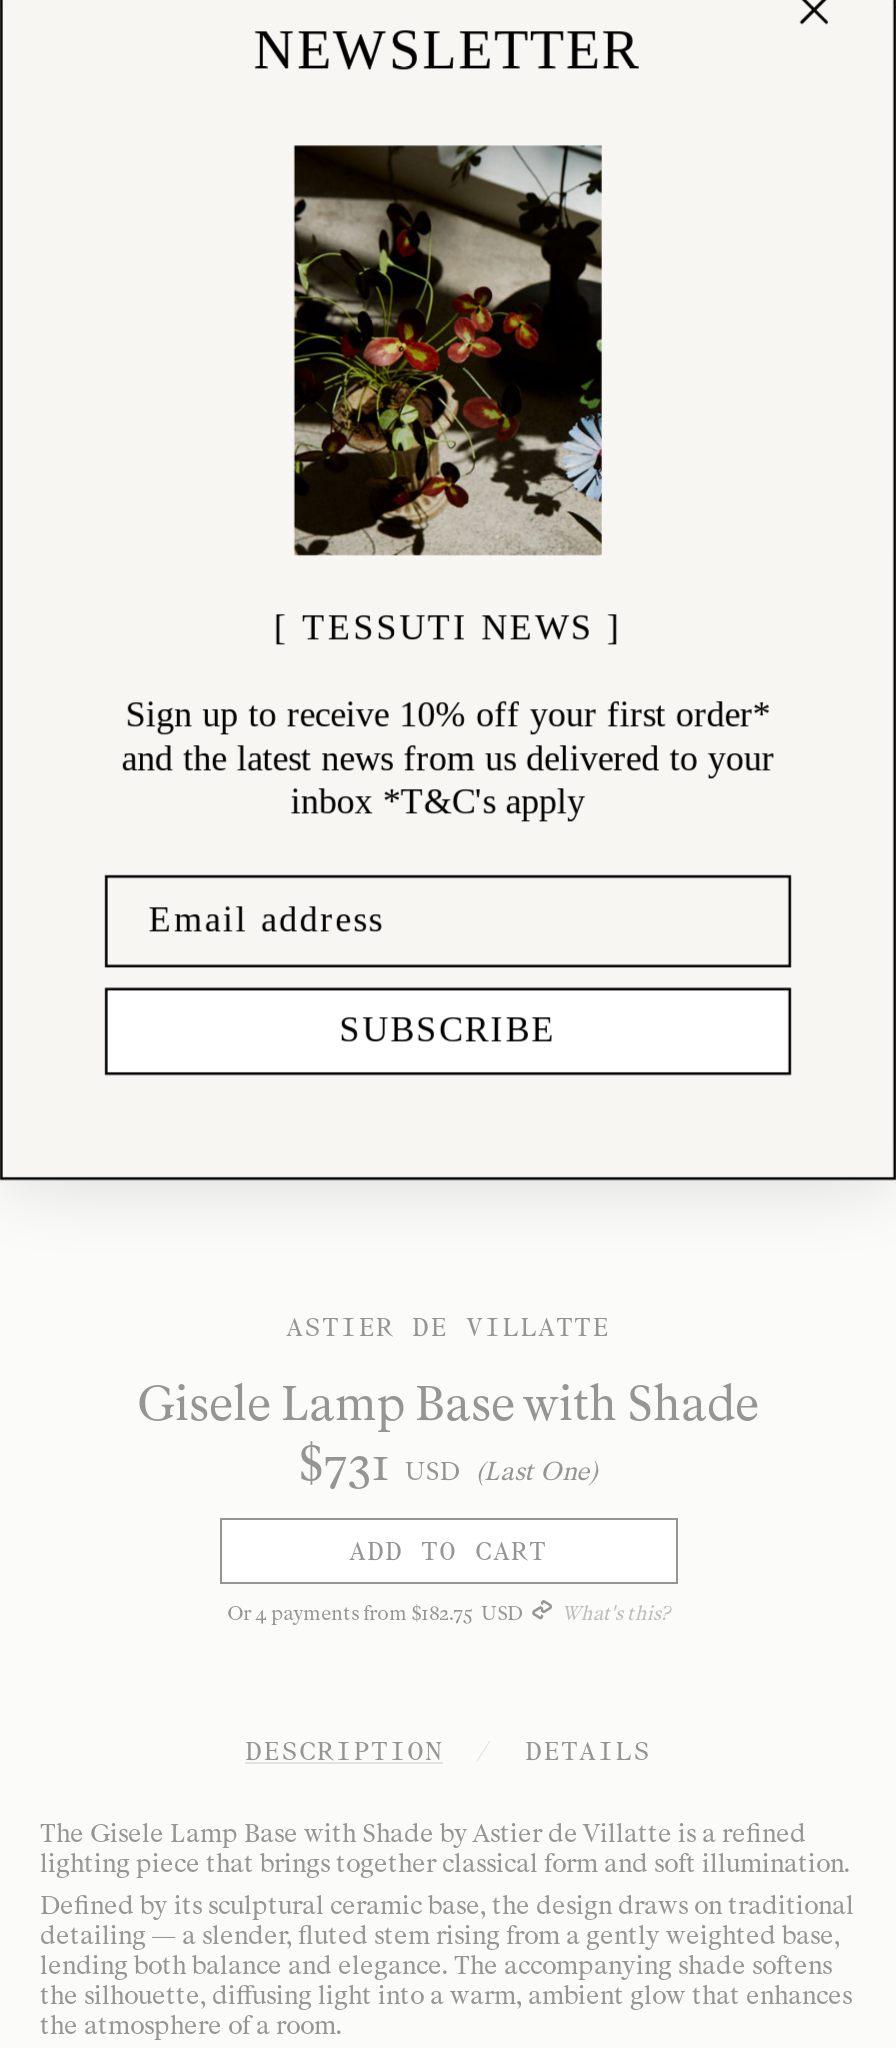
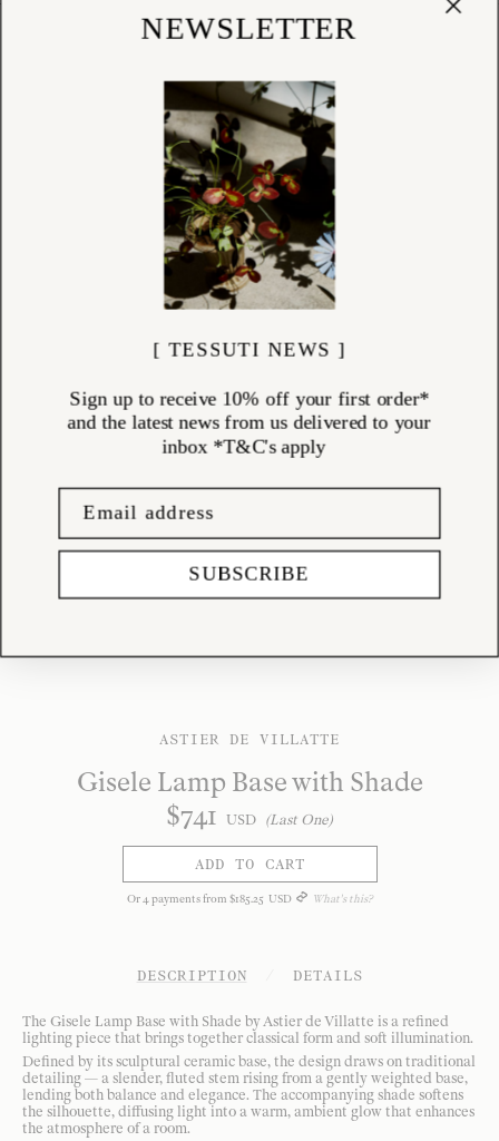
[298,1436,598,1492] $731 USD (Last One) -> [166,800,333,831] $741 USD (Last One)
[227,1602,523,1626] Or 4 payments from $182 75 USD -> [127,893,291,906] Or 4 payments from $185 25 USD

